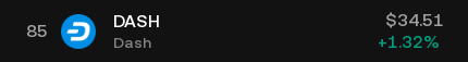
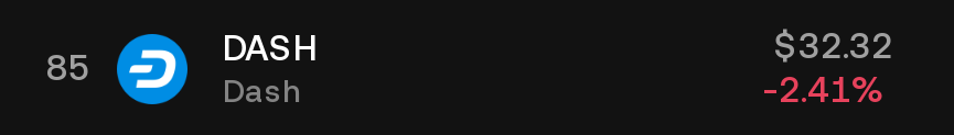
[378,9,444,52] $34.51 | +1.32% -> [763,24,893,110] $32.32 | -2.41%

